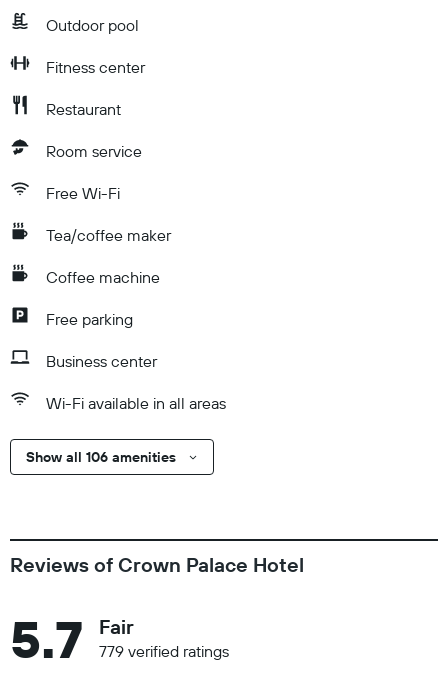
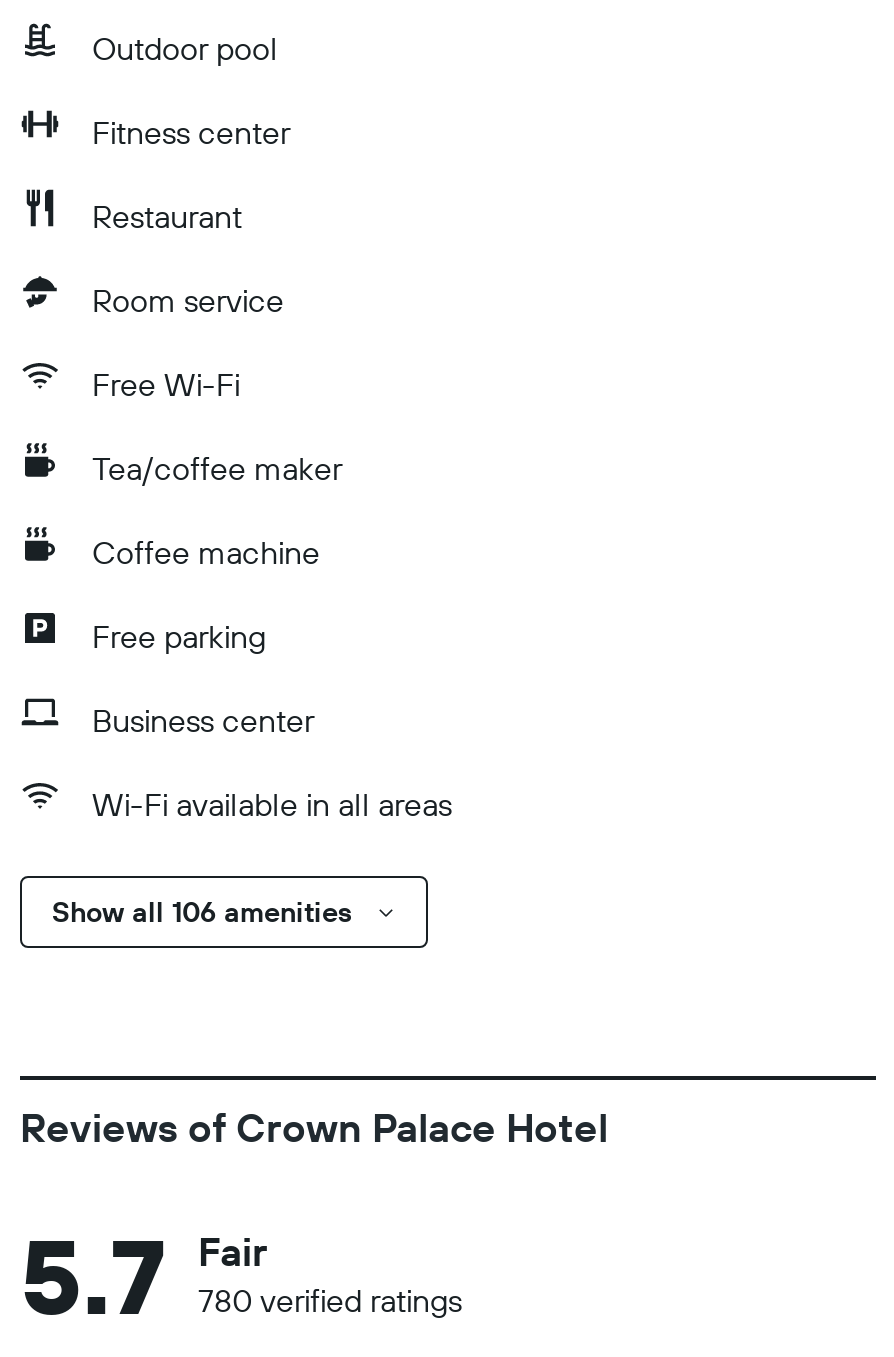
[99,641,229,661] 779 verified ratings -> [198,1280,462,1320] 780 verified ratings

